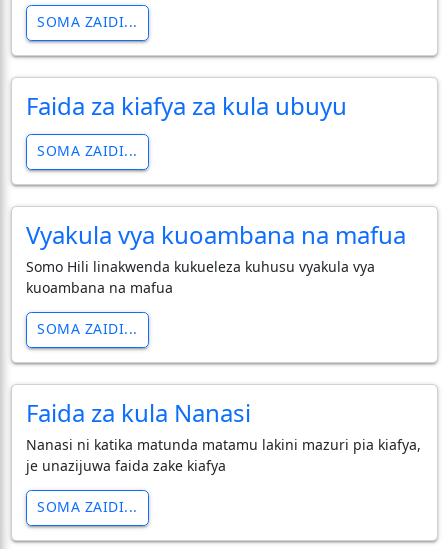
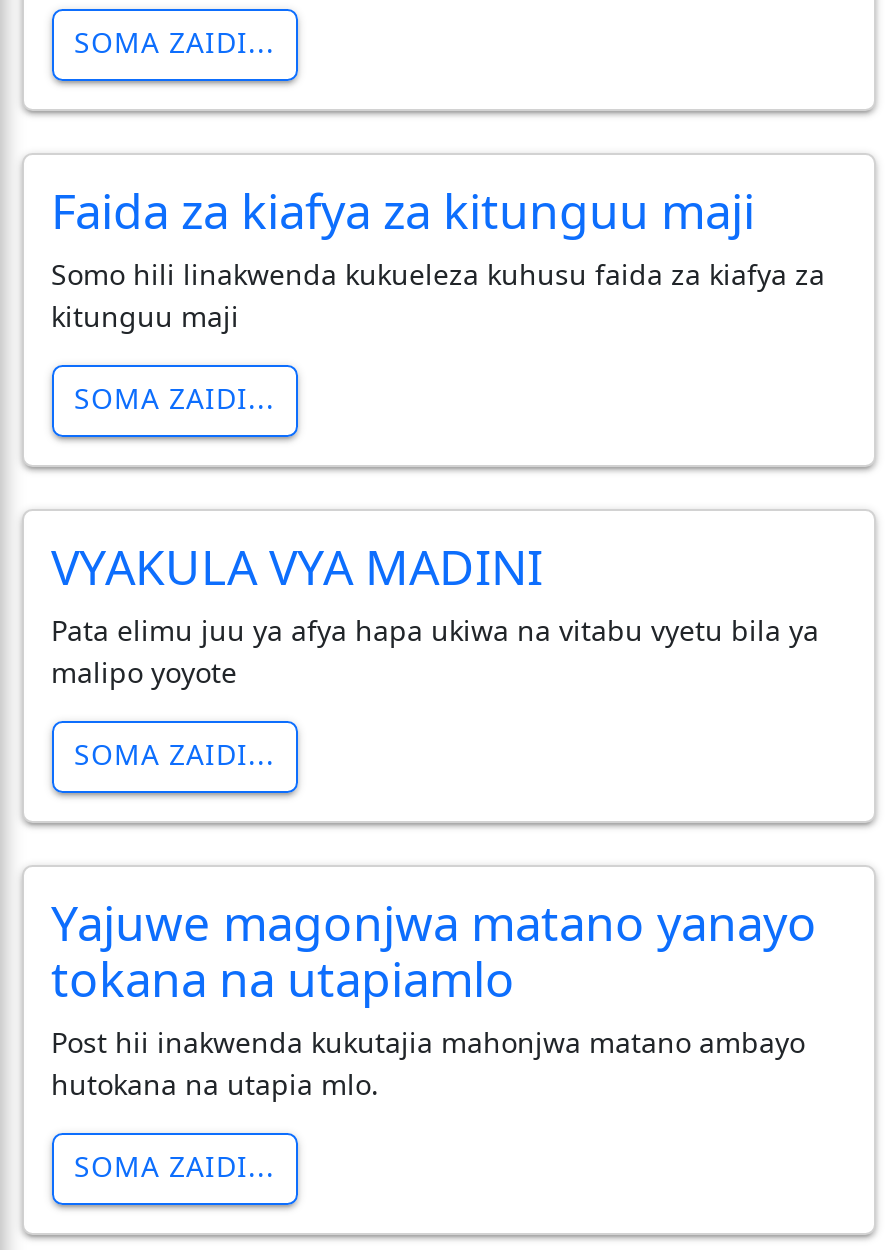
[25,89,346,122] Faida za kiafya za kula ubuyu -> [51,177,825,335] Faida za kiafya za kitunguu maji | Somo hili linakwenda kukueleza kuhusu faida za kiafya za | kitunguu maji
[25,218,405,297] Vyakula vya kuoambana na mafua | Somo Hili linakwenda kukueleza kuhusu vyakula vya | kuoambana na mafua -> [51,533,819,691] VYAKULA VYA MADINI | Pata elimu juu ya afya hapa ukiwa na vitabu vyetu bila ya | malipo yoyote
[25,396,420,475] Faida za kula Nanasi | Nanasi ni katika matunda matamu lakini mazuri pia kiafya, | je unazijuwa faida zake kiafya -> [51,889,817,1103] Yajuwe magonjwa matano yanayo | tokana na utapiamlo | Post hii inakwenda kukutajia mahonjwa matano ambayo | hutokana na utapia mlo.

